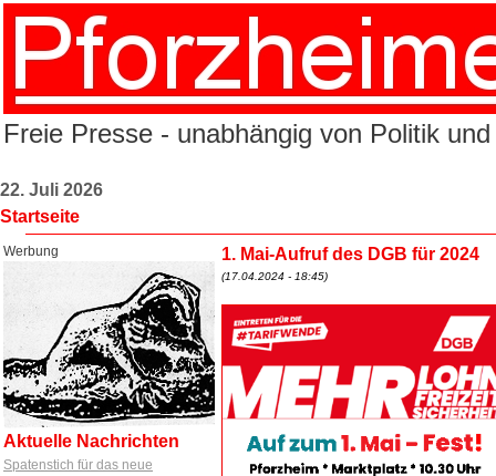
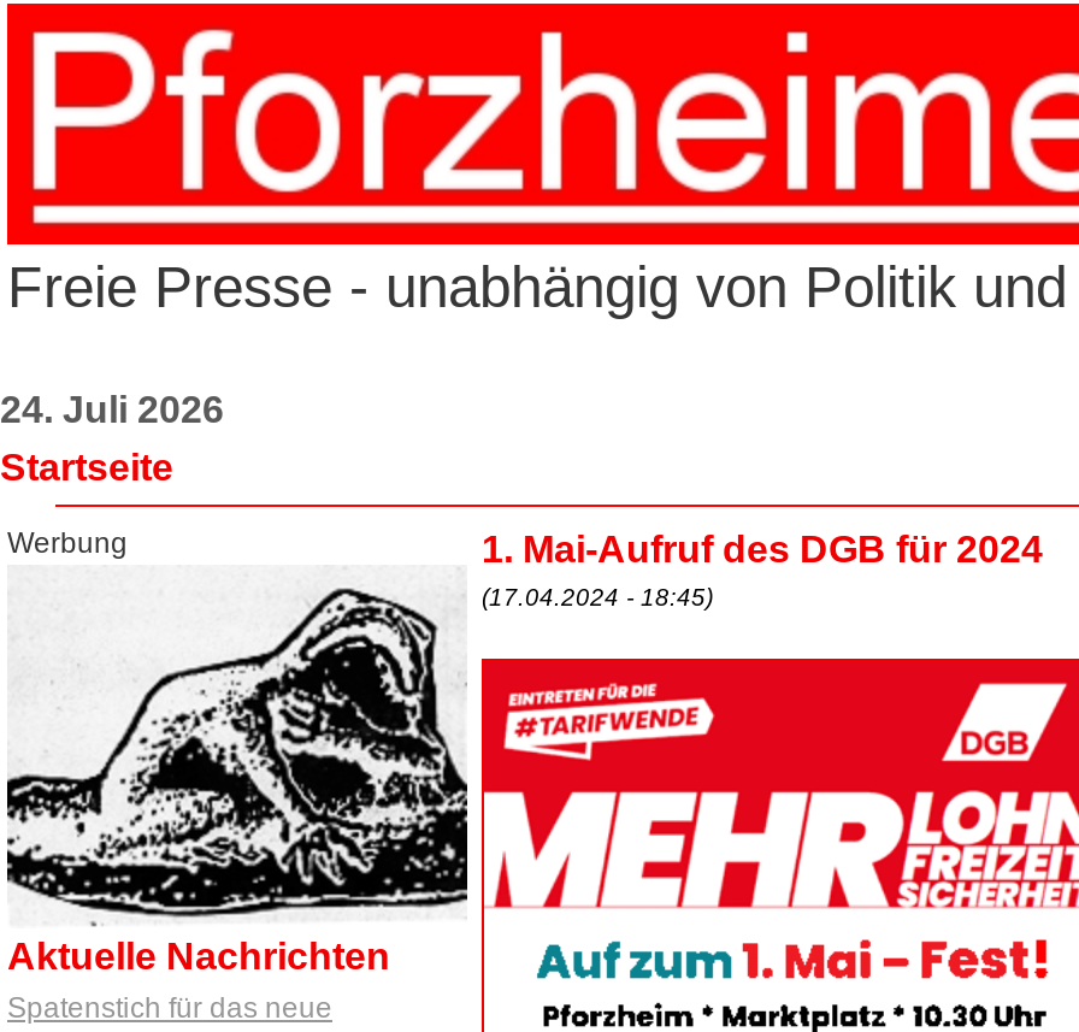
[0,180,103,199] 22. Juli 2026 -> [0,389,224,430] 24. Juli 2026

